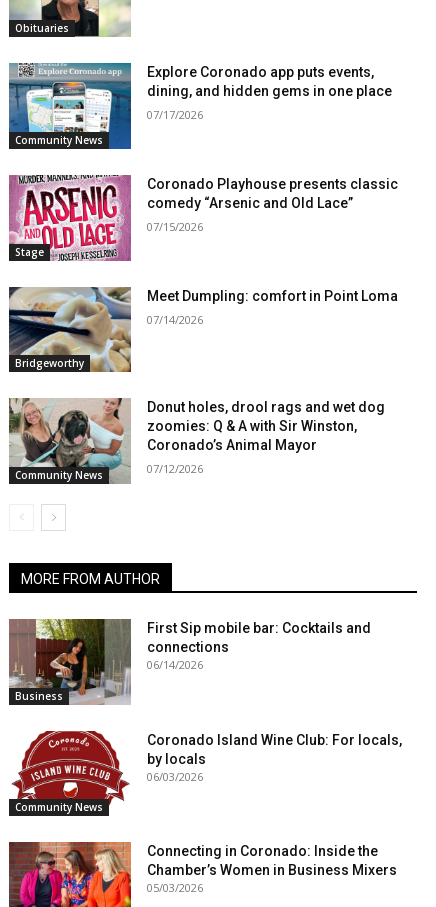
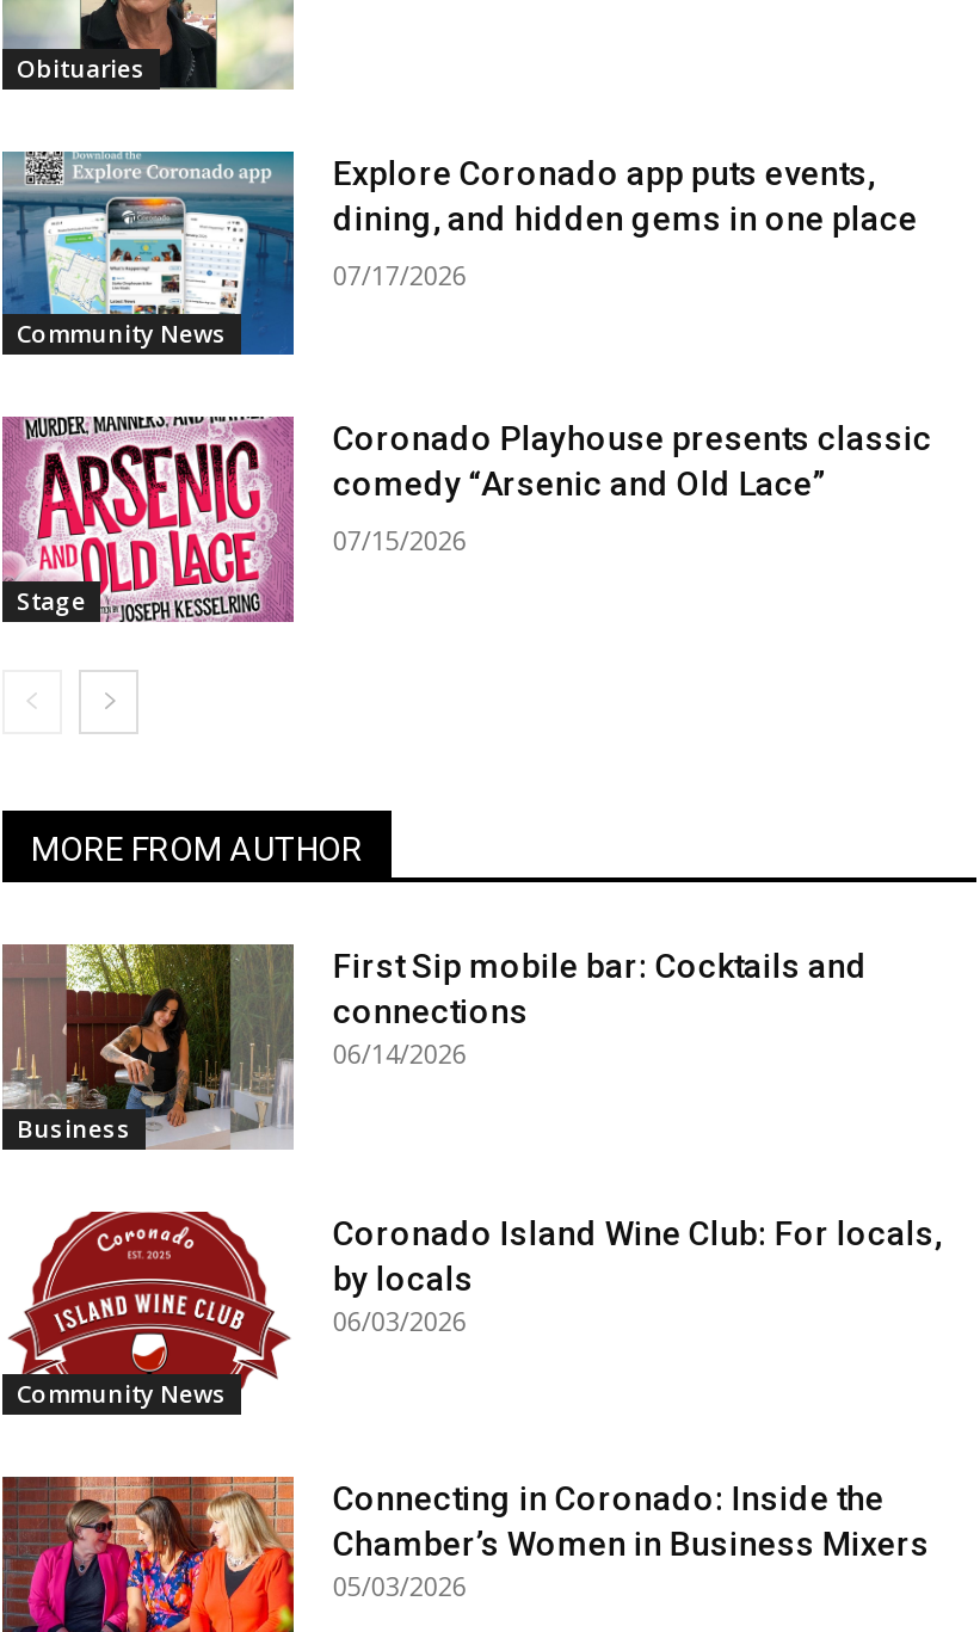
[9,286,132,373] [image] | Bridgeworthy -> none
[147,287,398,326] Meet Dumpling: comfort in Point Loma | 07/14/2026 -> none
[9,398,130,484] [image] | Community News -> none
[147,399,385,476] Donut holes, drool rags and wet dog | zoomies: Q & A with Sir Winston, | Coronado’s Animal Mayor | 07/12/2026 -> none

